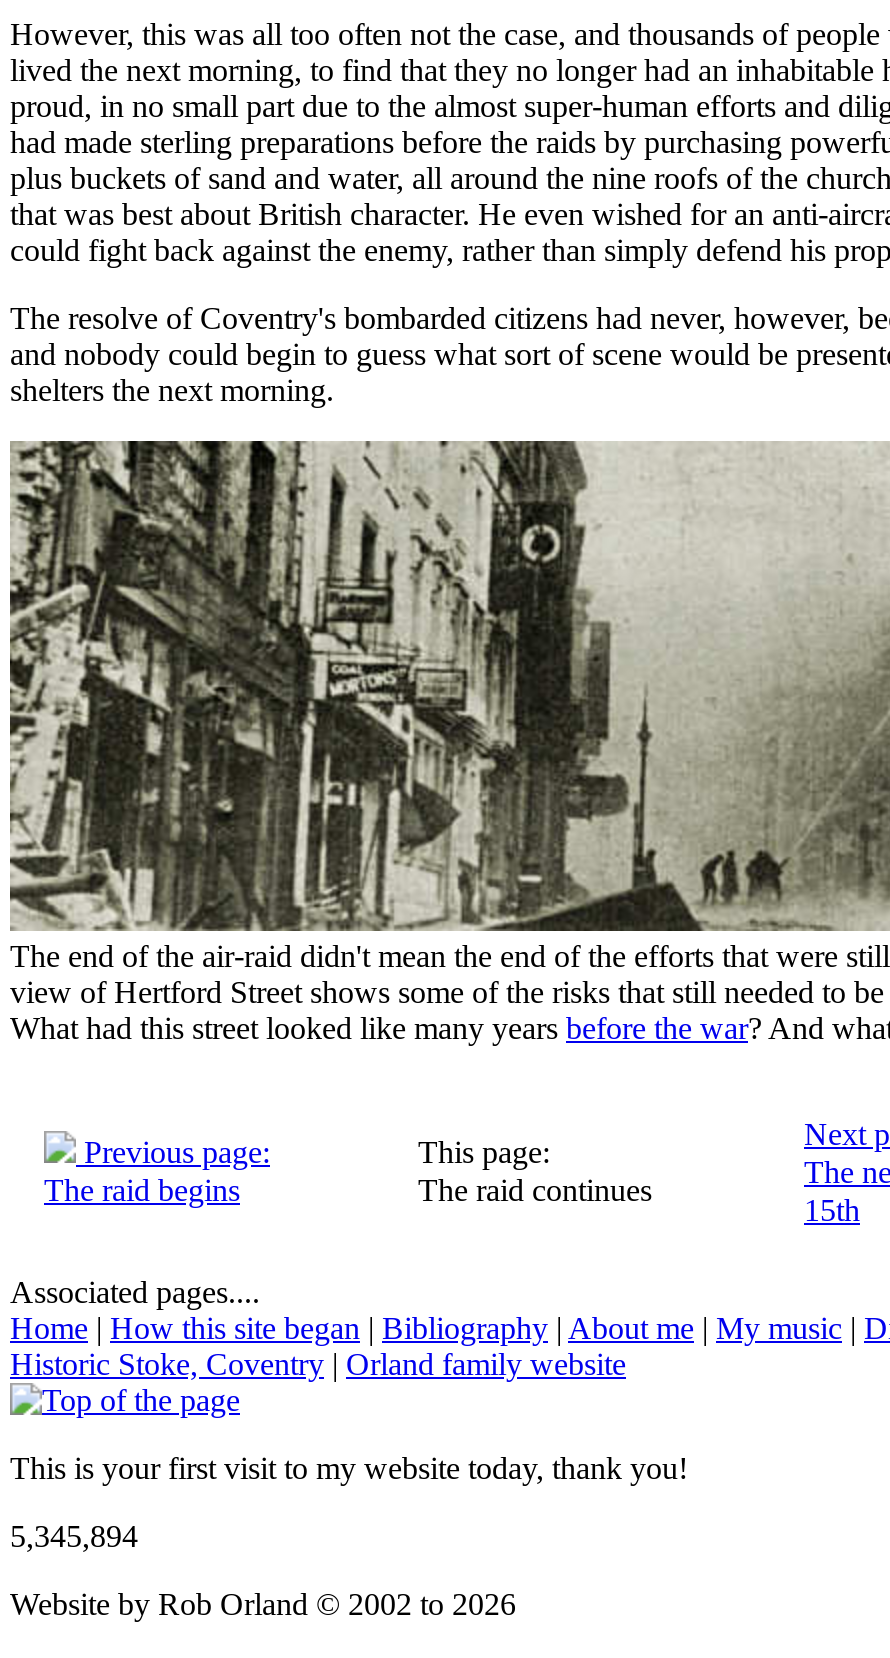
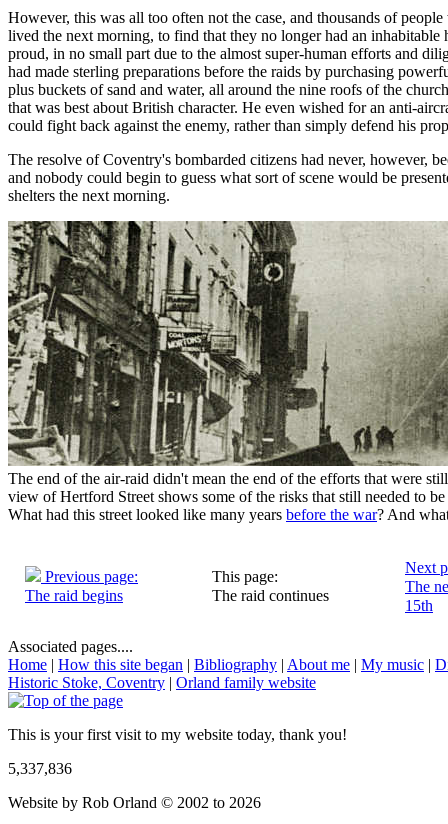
[10,1519,138,1553] 5,345,894 -> [8,760,72,777] 5,337,836

